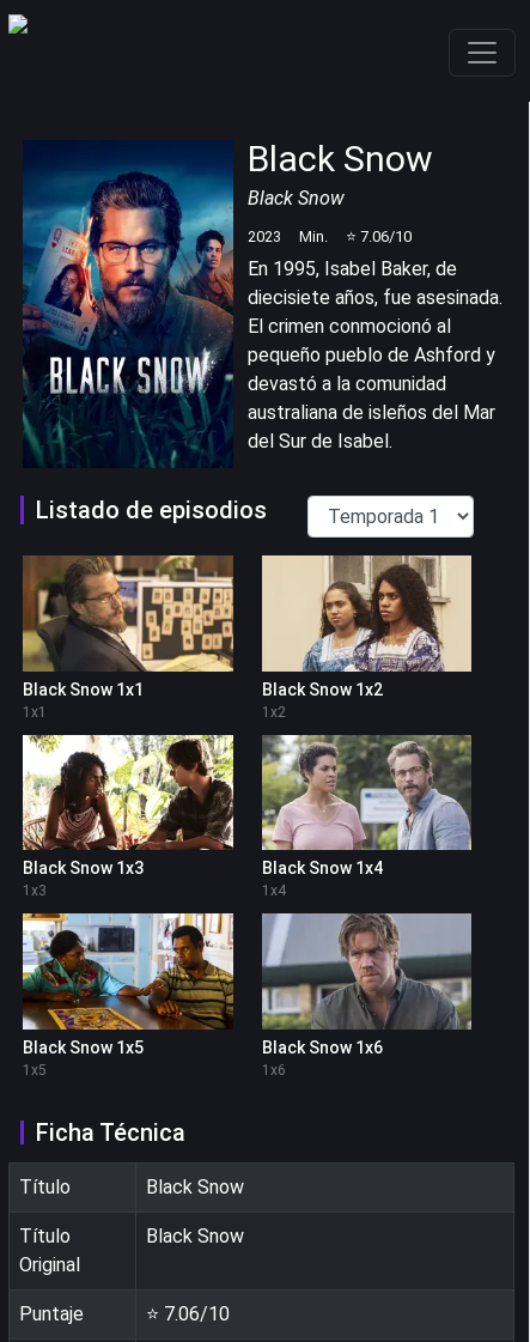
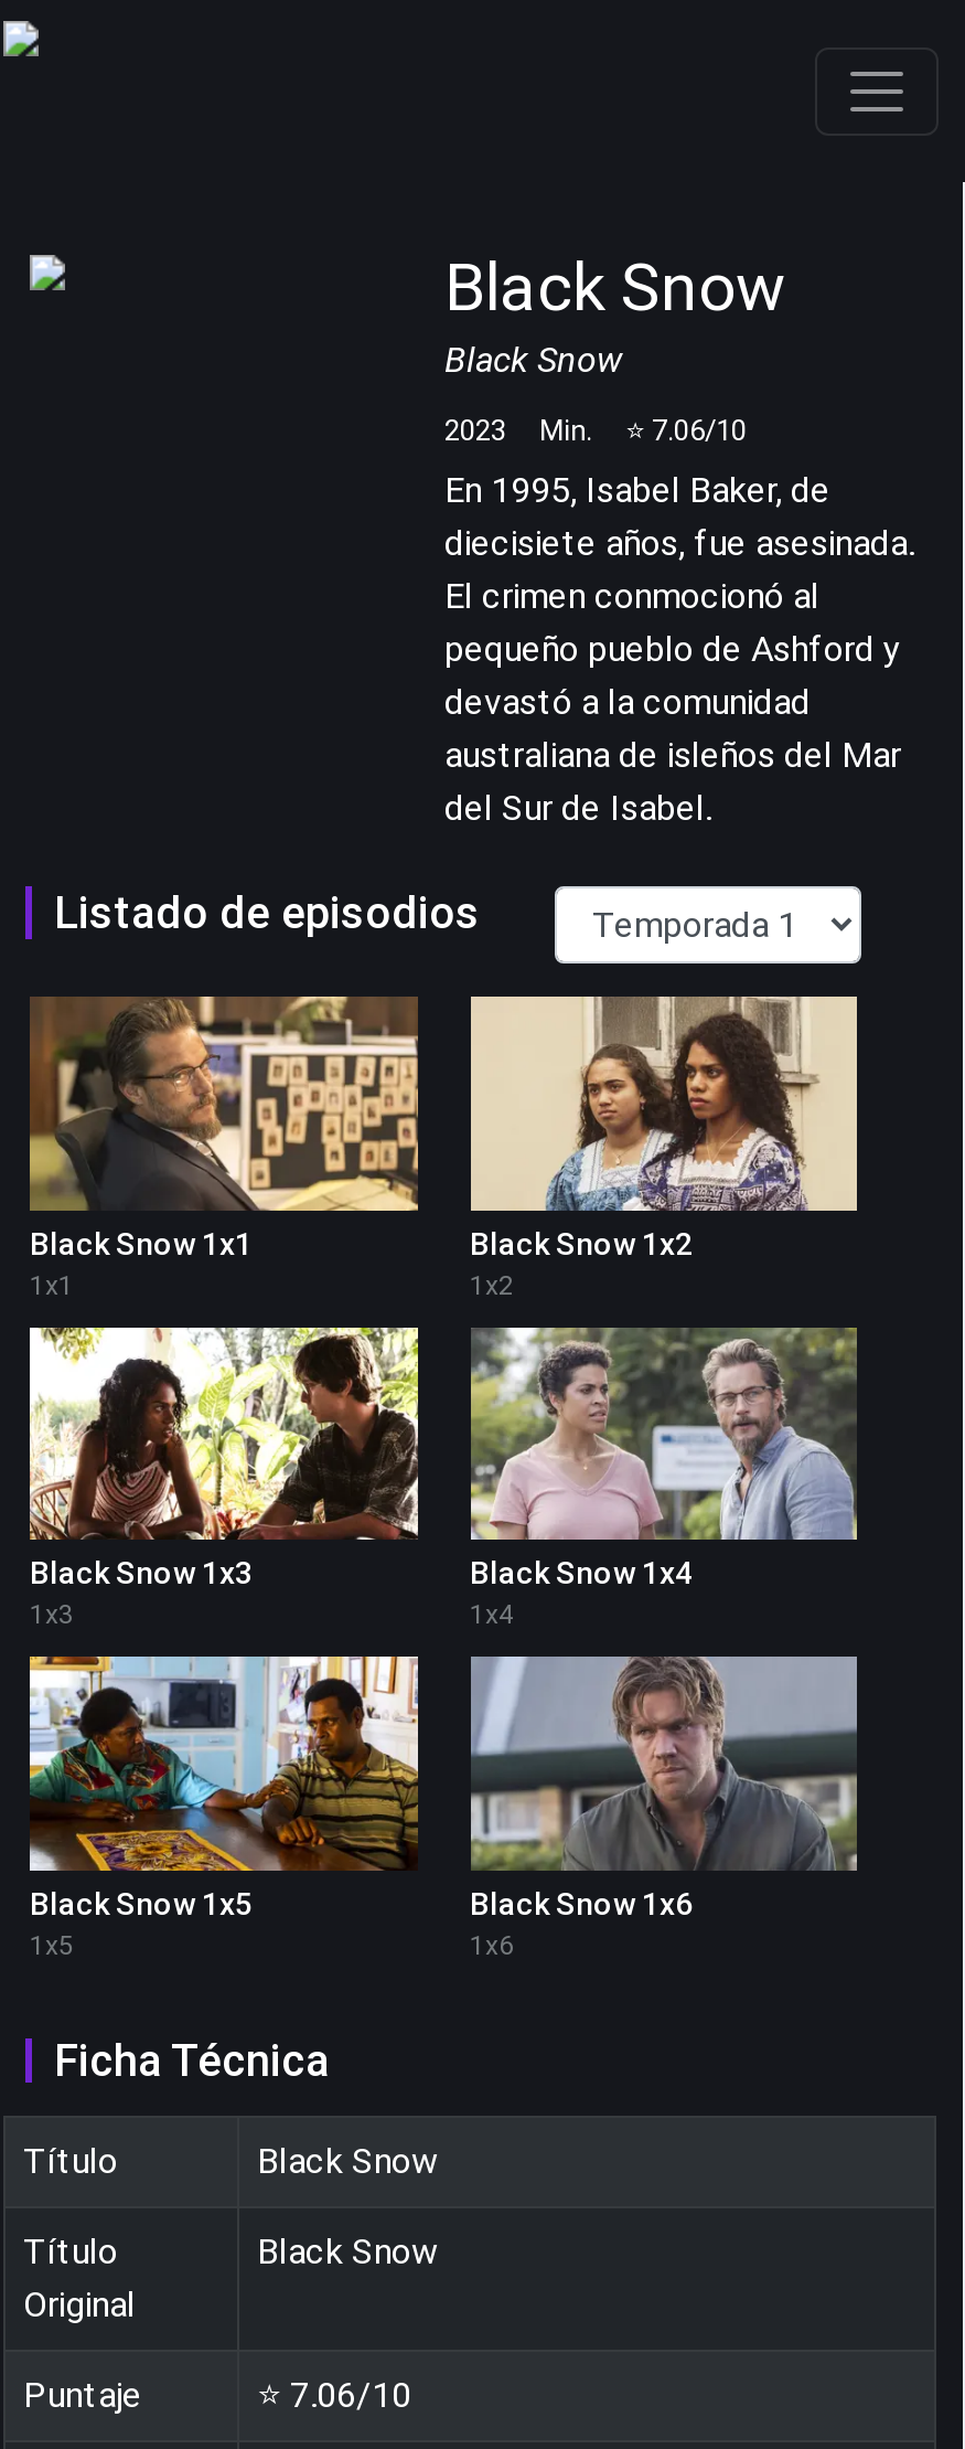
[22,141,234,468] [image] -> none

